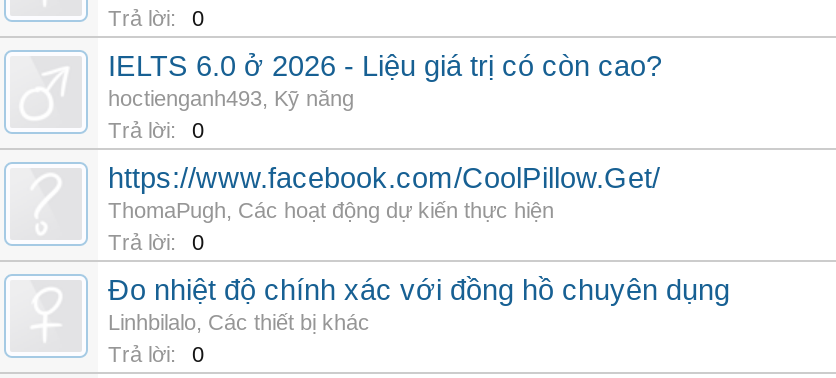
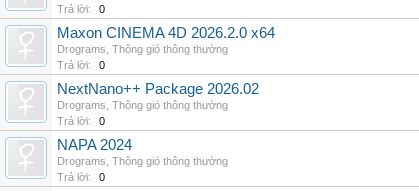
[108,50,662,110] IELTS 6.0 ở 2026 - Liệu giá trị có còn cao? | hoctienganh493, Kỹ năng -> [57,25,275,55] Maxon CINEMA 4D 2026.2.0 x64 | Drograms, Thông gió thông thường
[108,162,660,222] https://www.facebook.com/CoolPillow.Get/ | ThomaPugh, Các hoạt động dự kiến thực hiện -> [57,81,259,111] NextNano++ Package 2026.02 | Drograms, Thông gió thông thường
[108,274,730,334] Đo nhiệt độ chính xác với đồng hồ chuyên dụng | Linhbilalo, Các thiết bị khác -> [57,137,228,167] NAPA 2024 | Drograms, Thông gió thông thường

